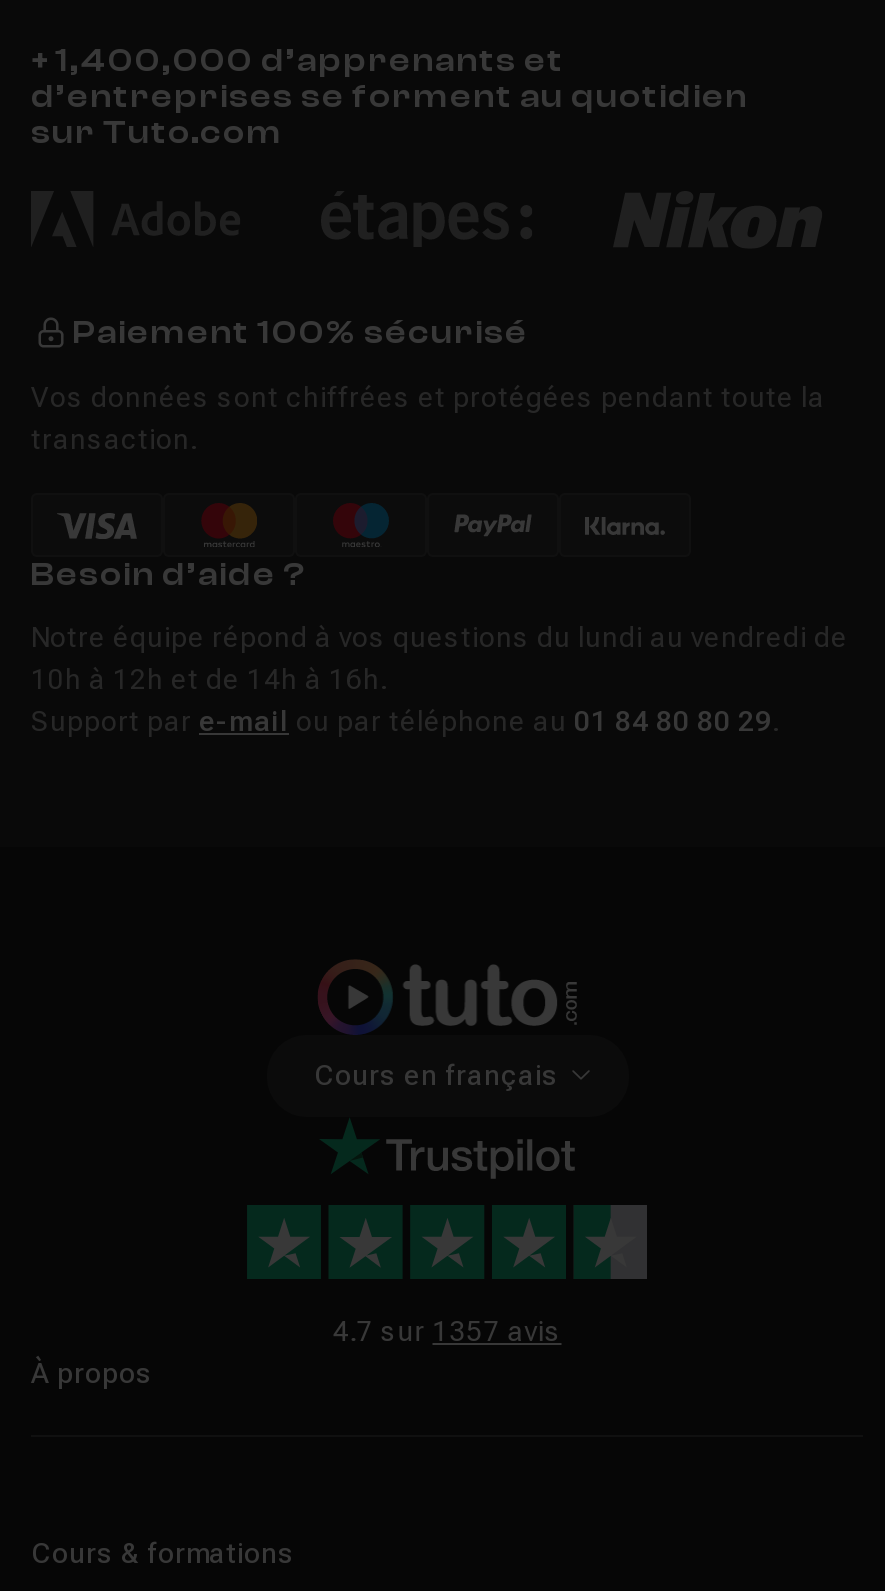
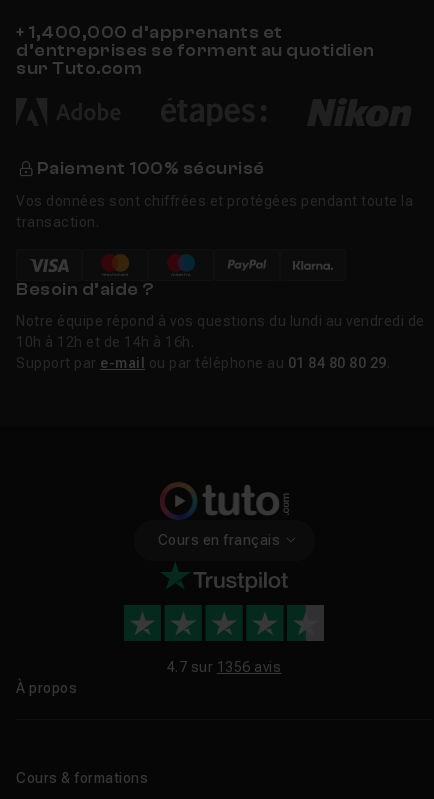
[333,1314,561,1346] 4.7 sur 1357 avis -> [167,659,281,675] 4.7 sur 1356 avis

